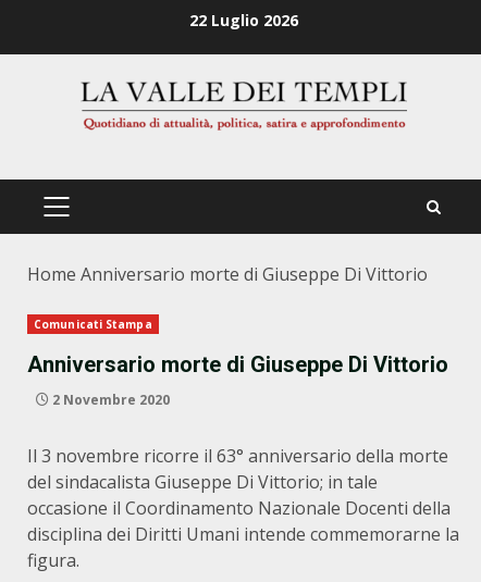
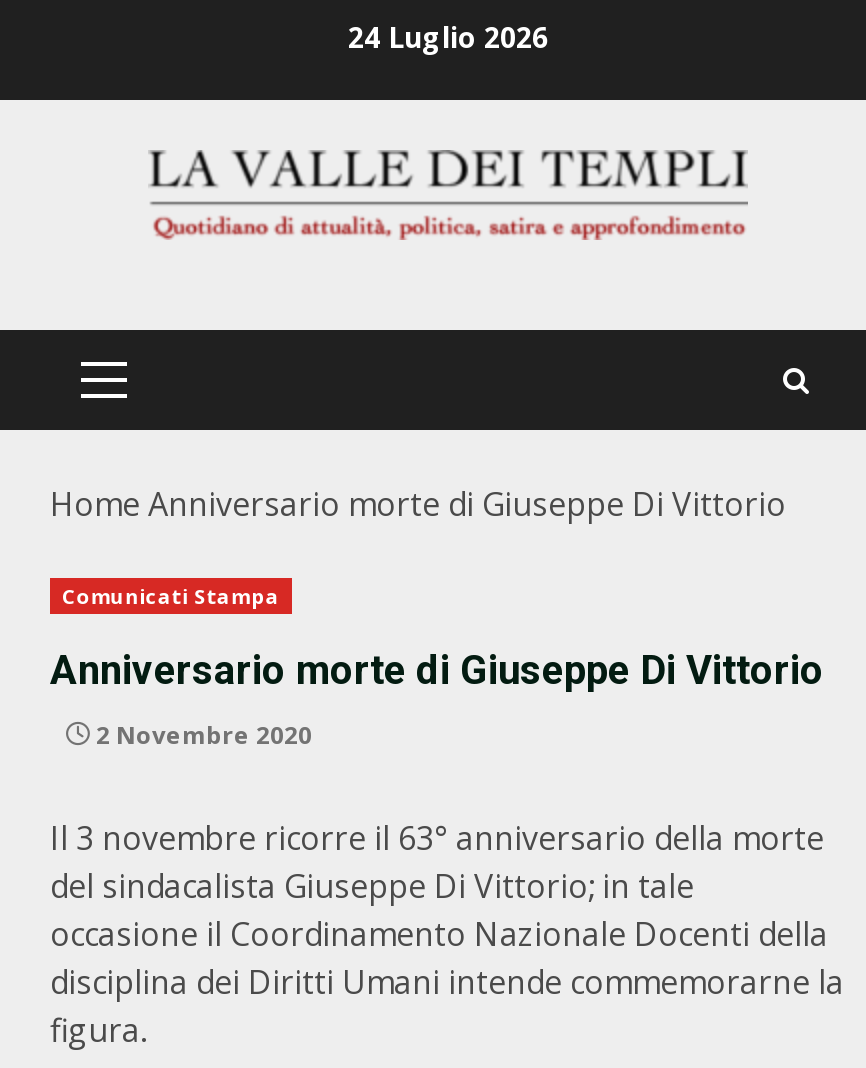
[189,9,298,30] 22 Luglio 2026 -> [348,17,548,55] 24 Luglio 2026

